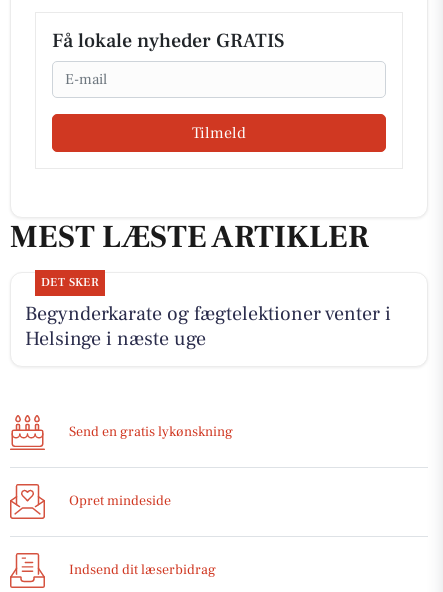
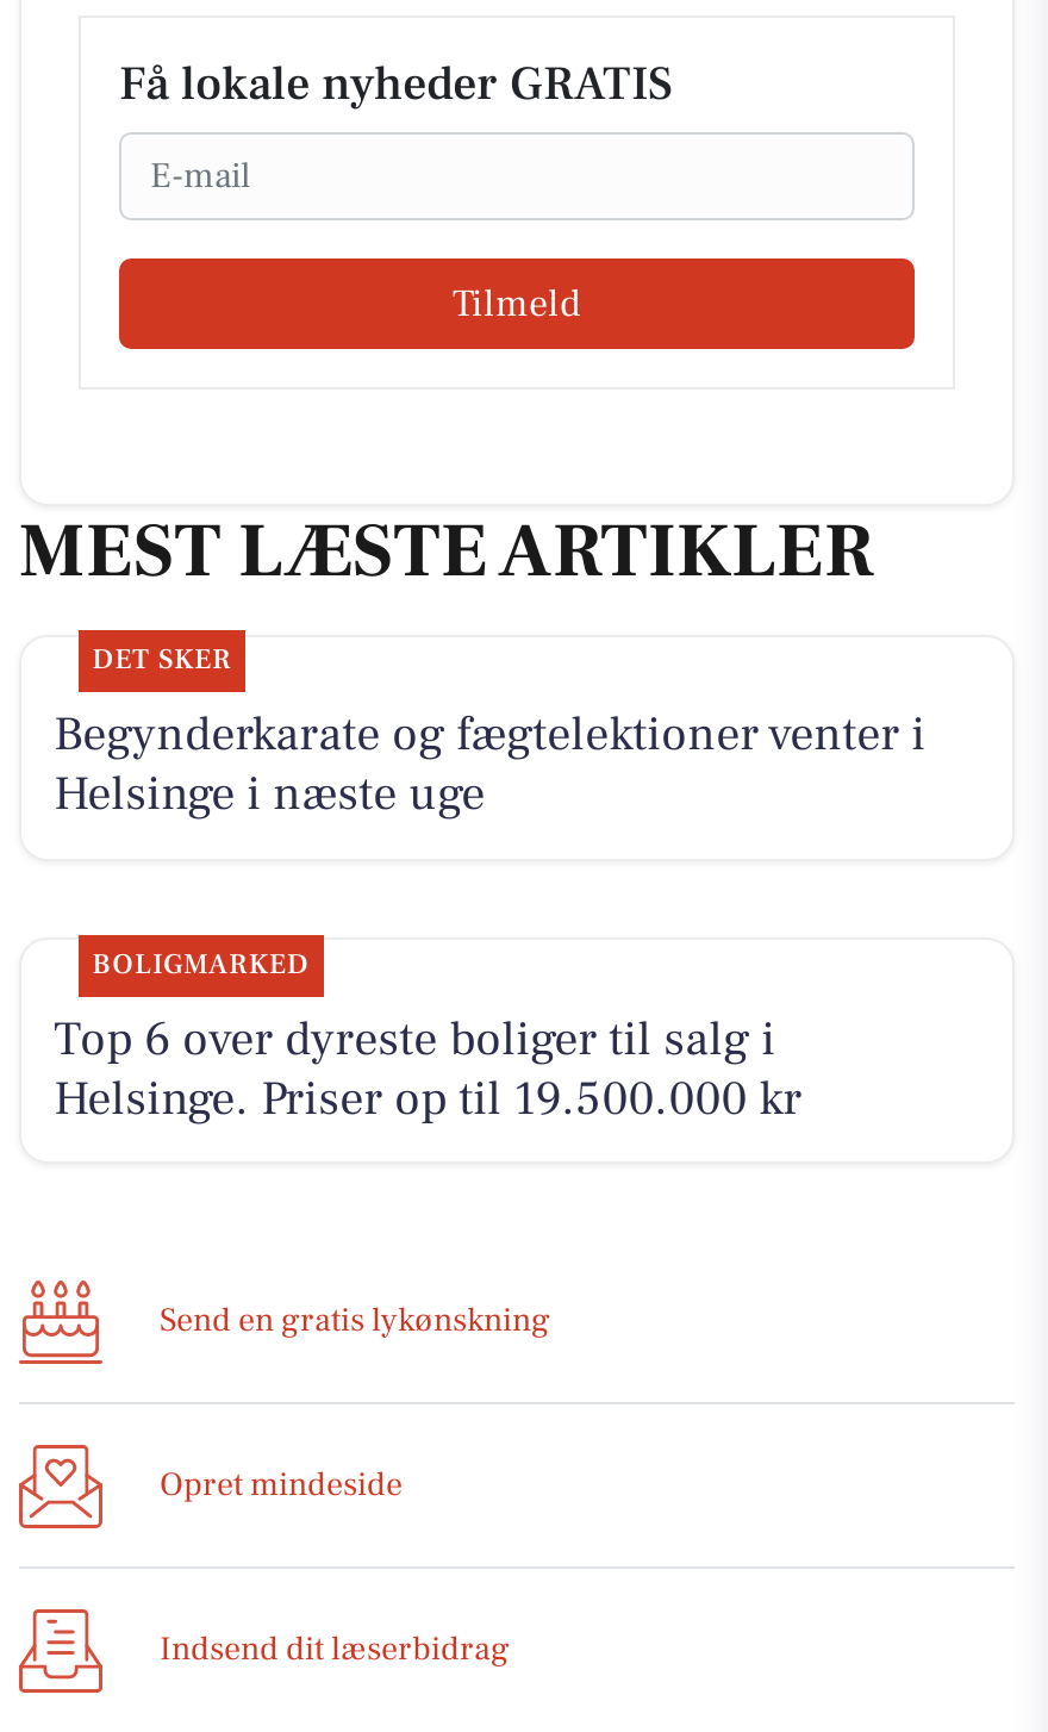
none -> [54,946,802,1129] BOLIGMARKED | Top 6 over dyreste boliger til salg i | Helsinge. Priser op til 19.500.000 kr

